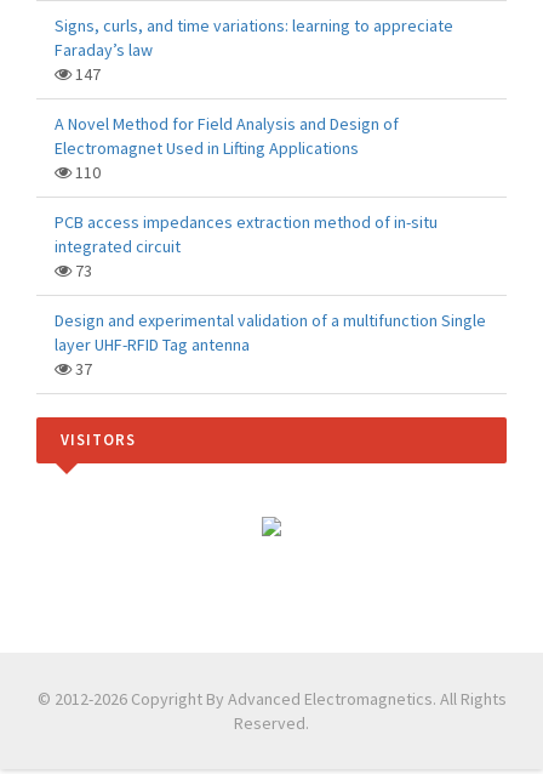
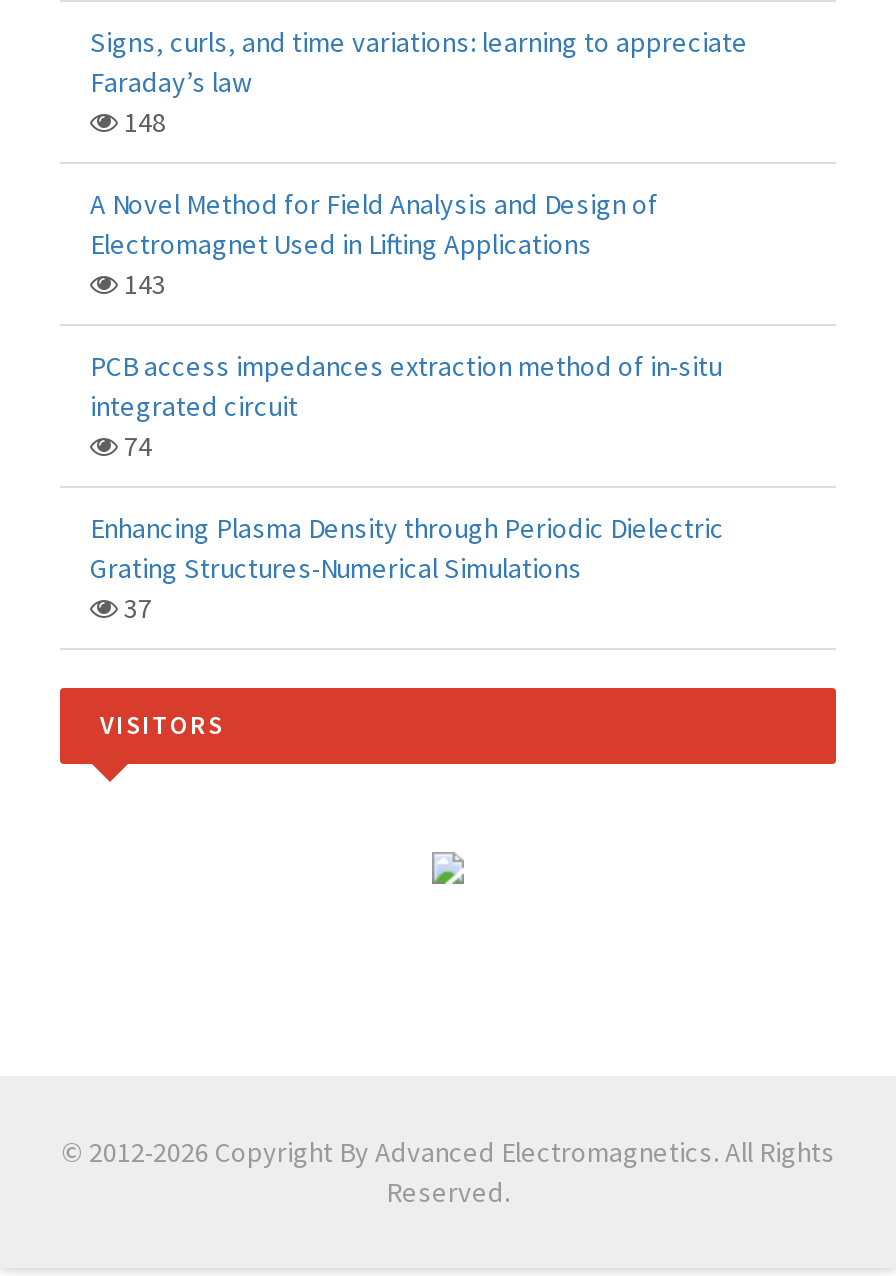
[72,63,101,85] 147 -> [118,104,166,140] 148
[72,161,101,183] 110 -> [118,266,166,302] 143
[72,260,92,281] 73 -> [118,428,152,464] 74
[55,309,486,355] Design and experimental validation of a multifunction Single | layer UHF-RFID Tag antenna -> [90,510,724,586] Enhancing Plasma Density through Periodic Dielectric | Grating Structures-Numerical Simulations

